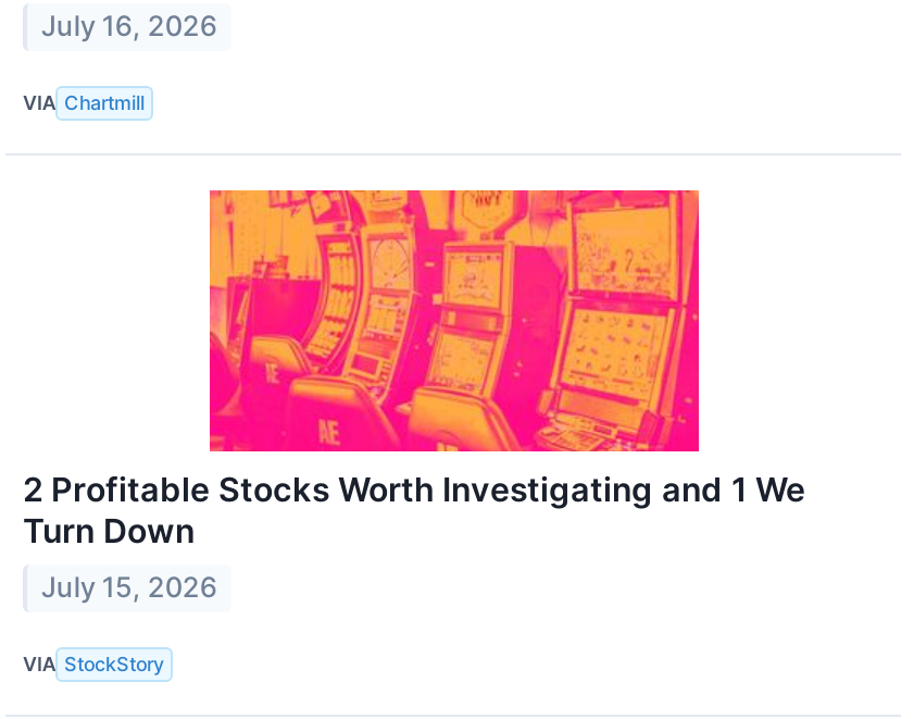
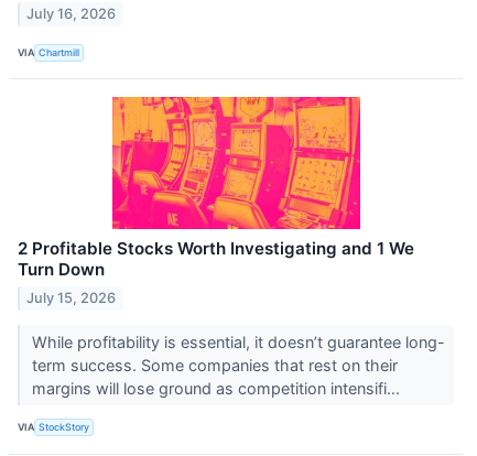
none -> [32,333,445,398] While profitability is essential, it doesn’t guarantee long- | term success. Some companies that rest on their | margins will lose ground as competition intensifi...

